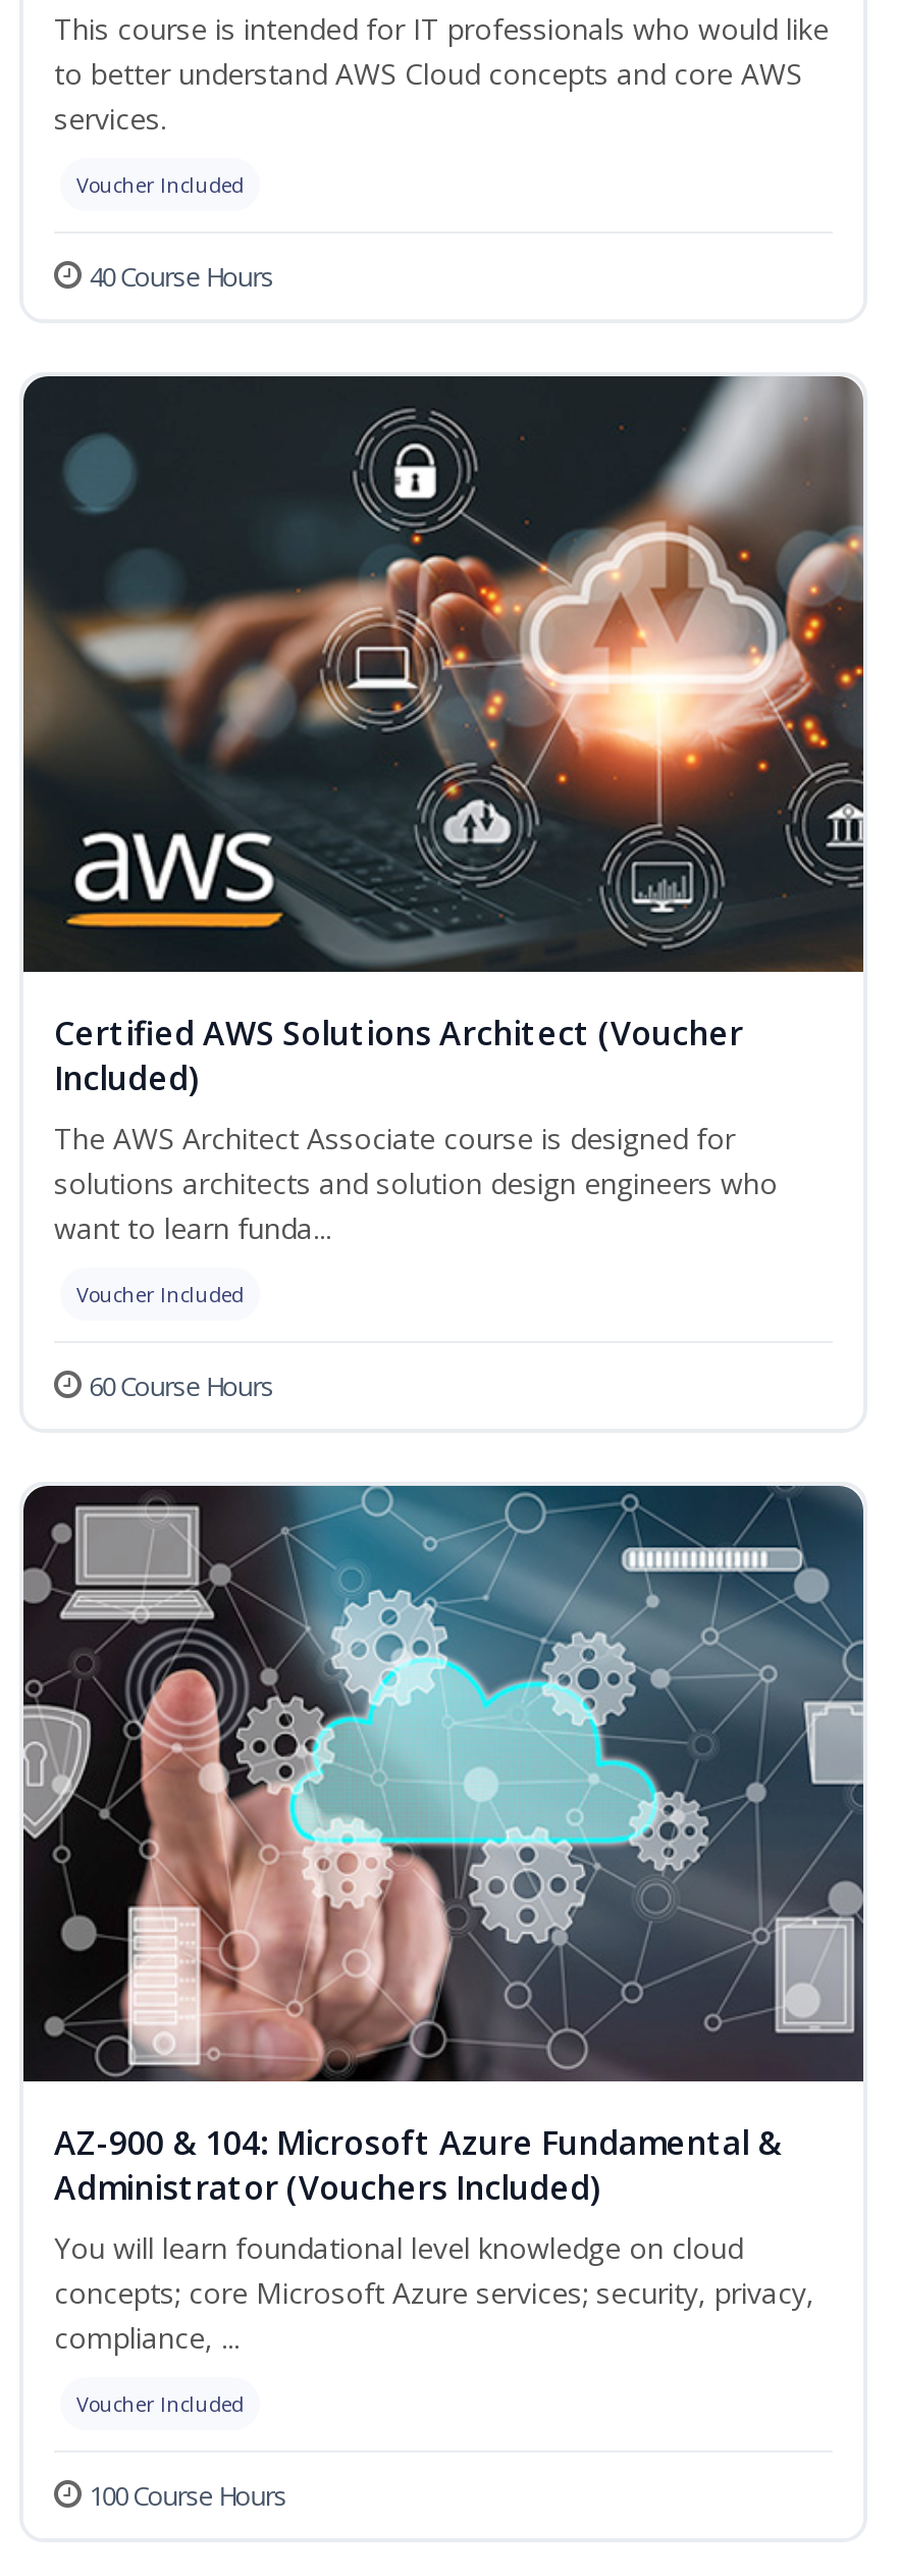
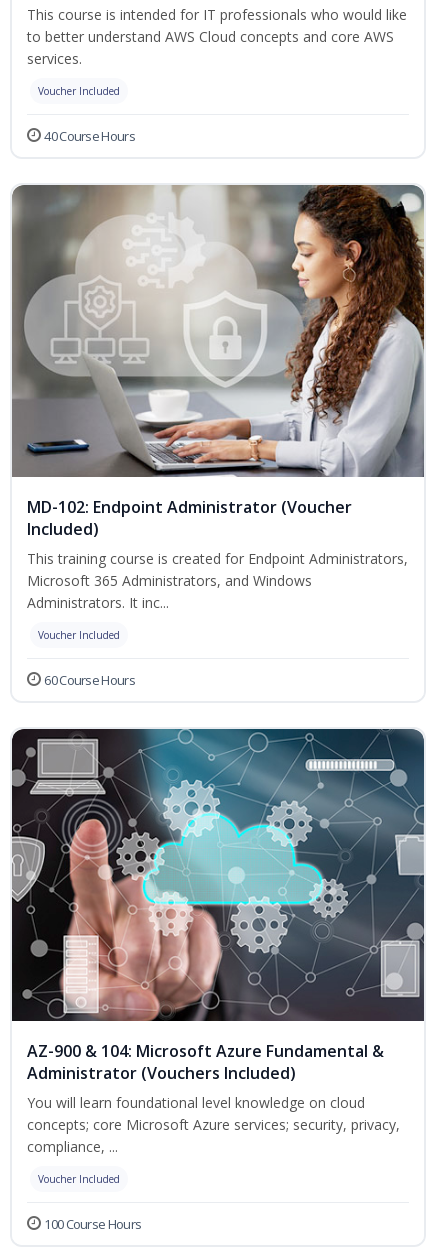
[21,374,865,1056] [image] | Certified AWS Solutions Architect (Voucher -> [11,184,424,518] [image] | MD-102: Endpoint Administrator (Voucher
[54,1119,778,1247] The AWS Architect Associate course is designed for | solutions architects and solution design engineers who | want to learn funda... -> [27,549,408,612] This training course is created for Endpoint Administrators, | Microsoft 365 Administrators, and Windows | Administrators. It inc...

